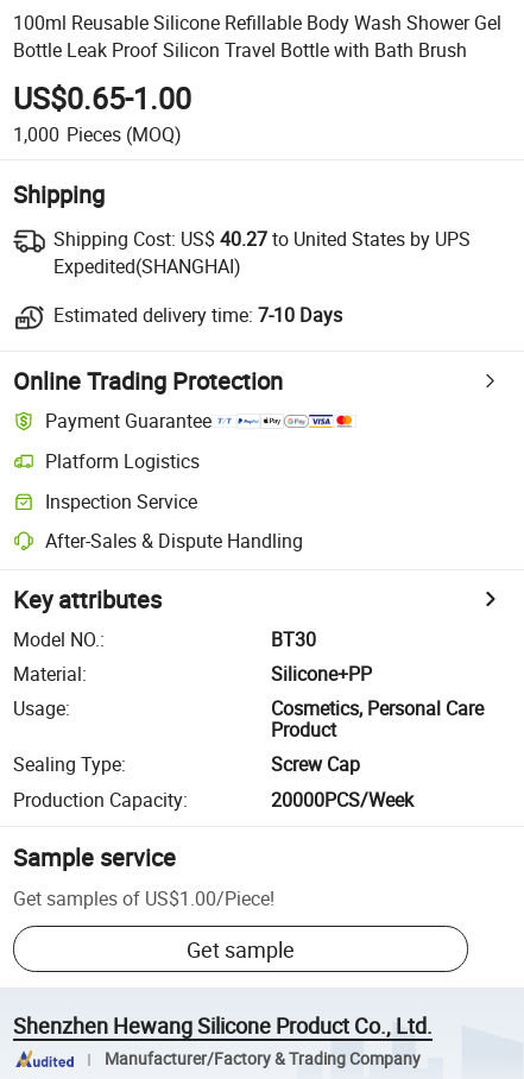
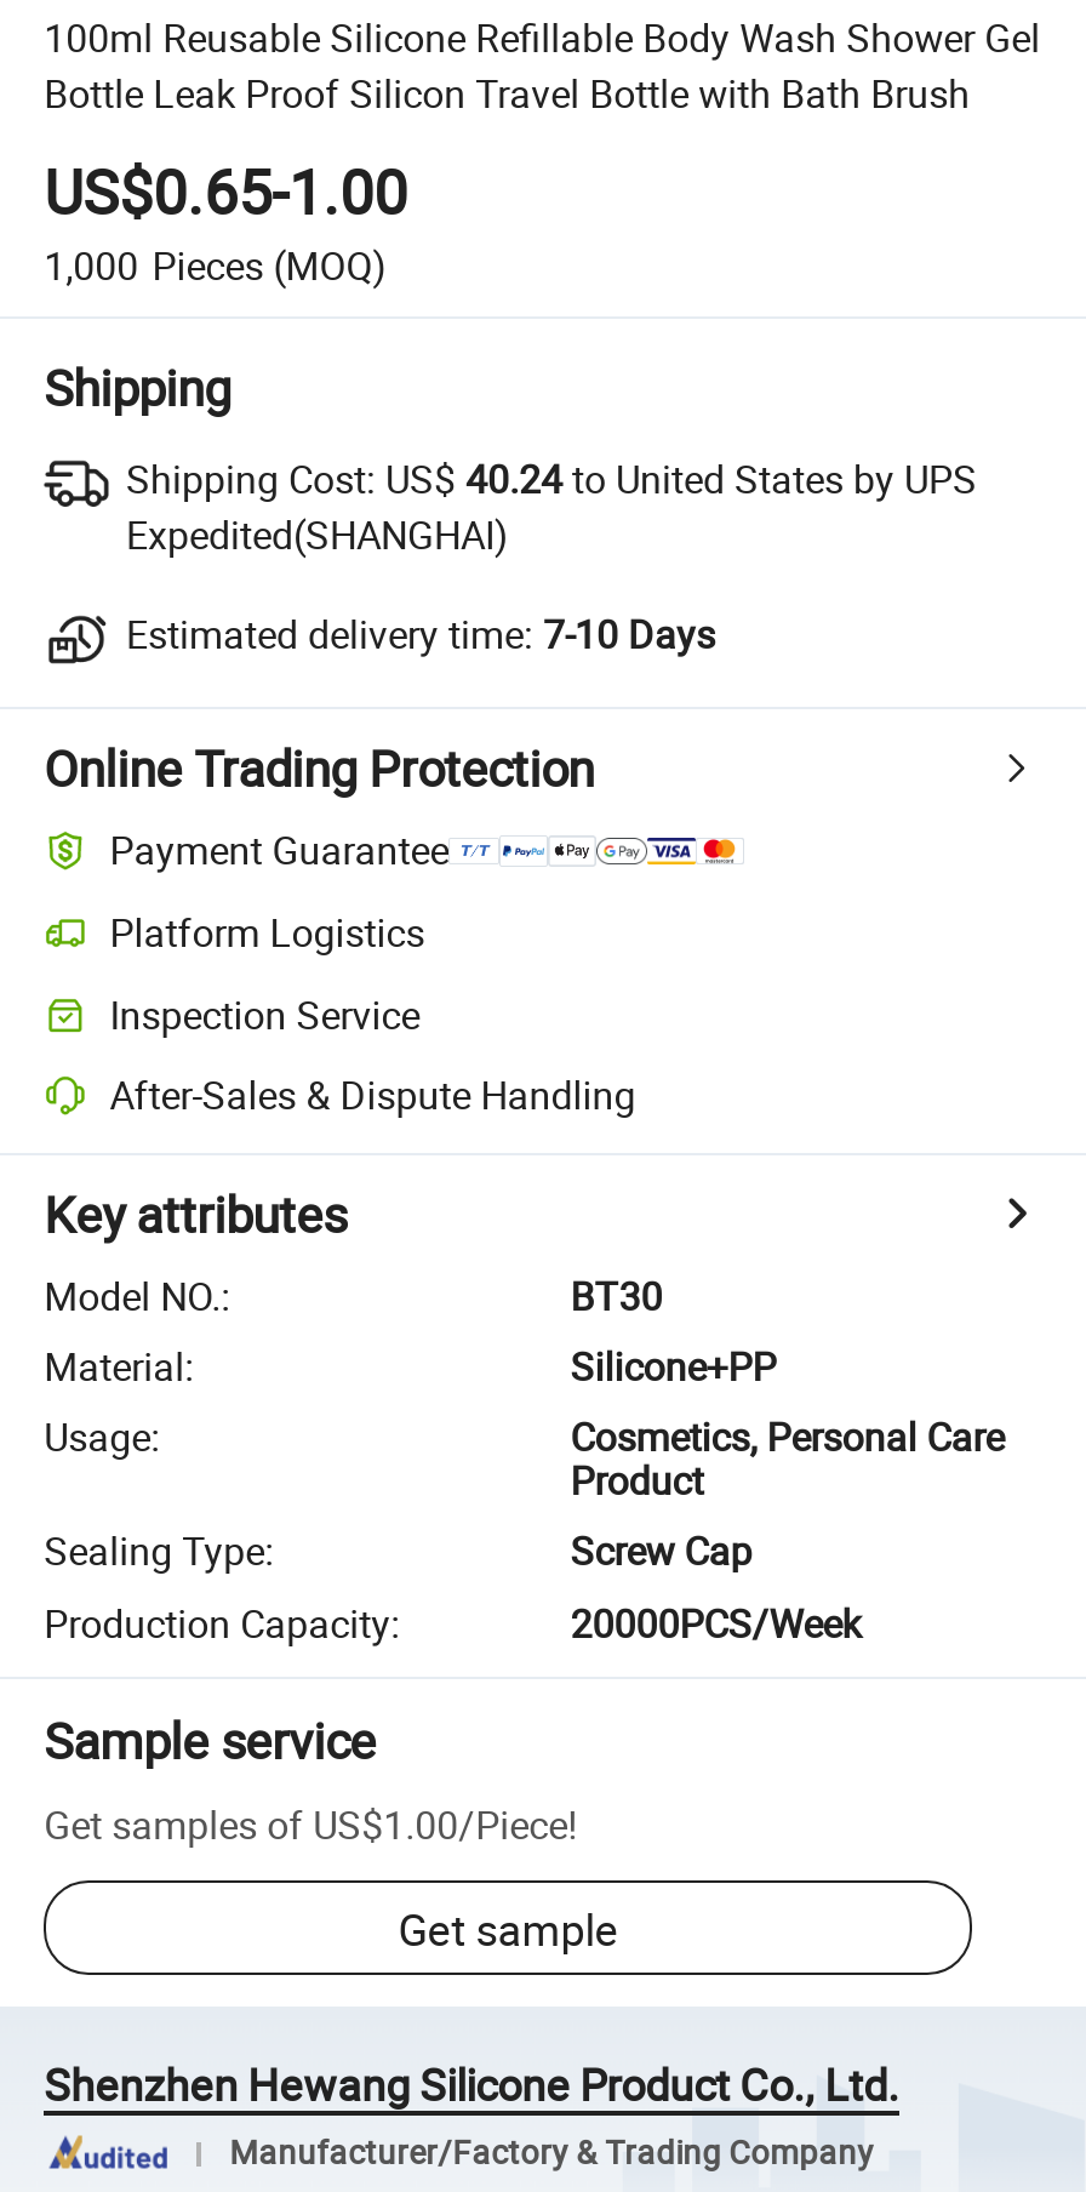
[53,226,471,252] Shipping Cost: US$40.27to United States by UPS -> [126,452,977,505] Shipping Cost: US$40.24to United States by UPS

